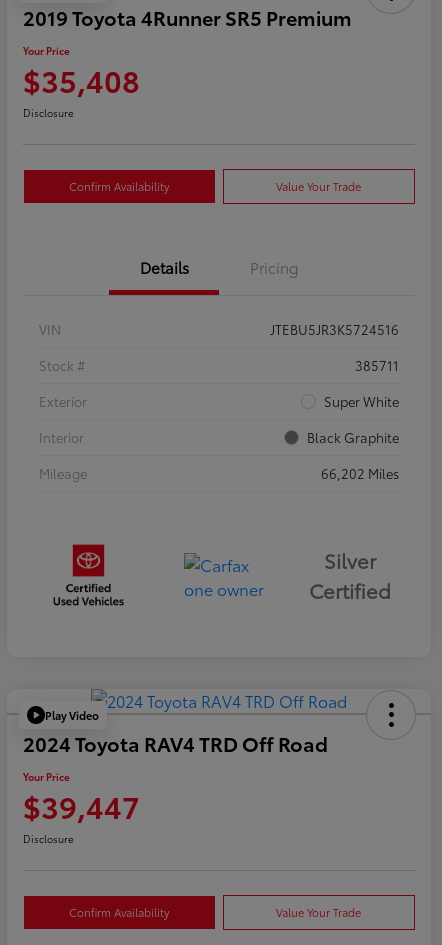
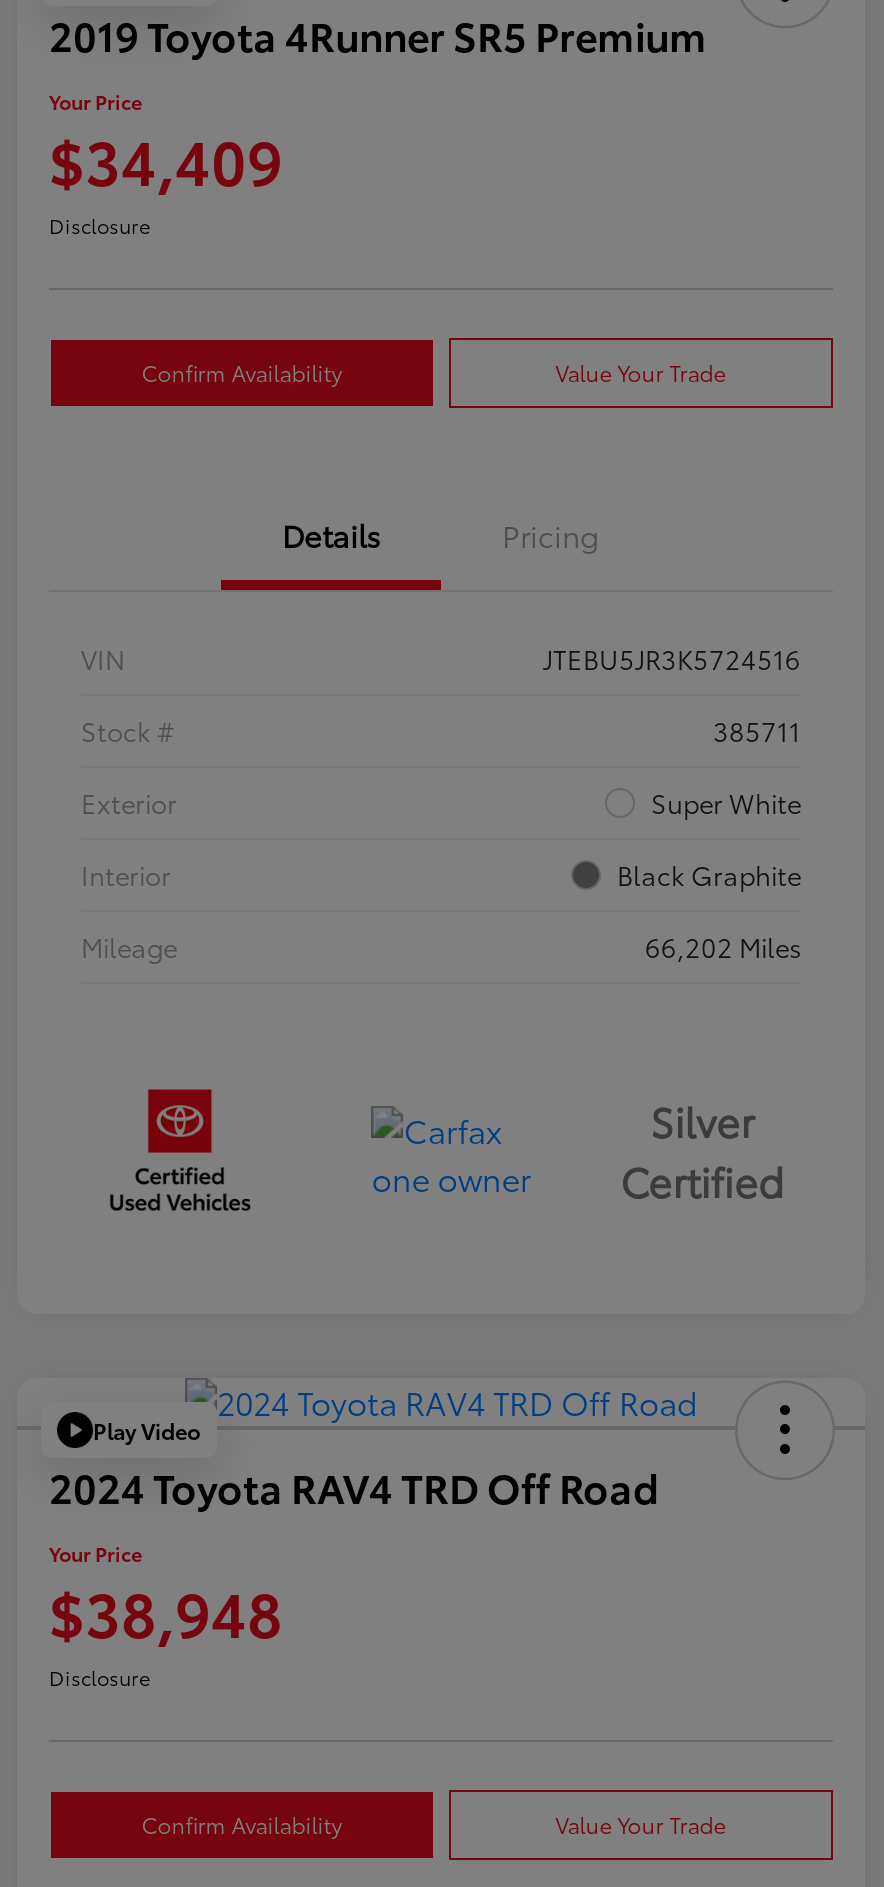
[23,58,140,101] $35,408 -> [49,117,283,203] $34,409
[23,784,140,827] $39,447 -> [49,1568,283,1654] $38,948

